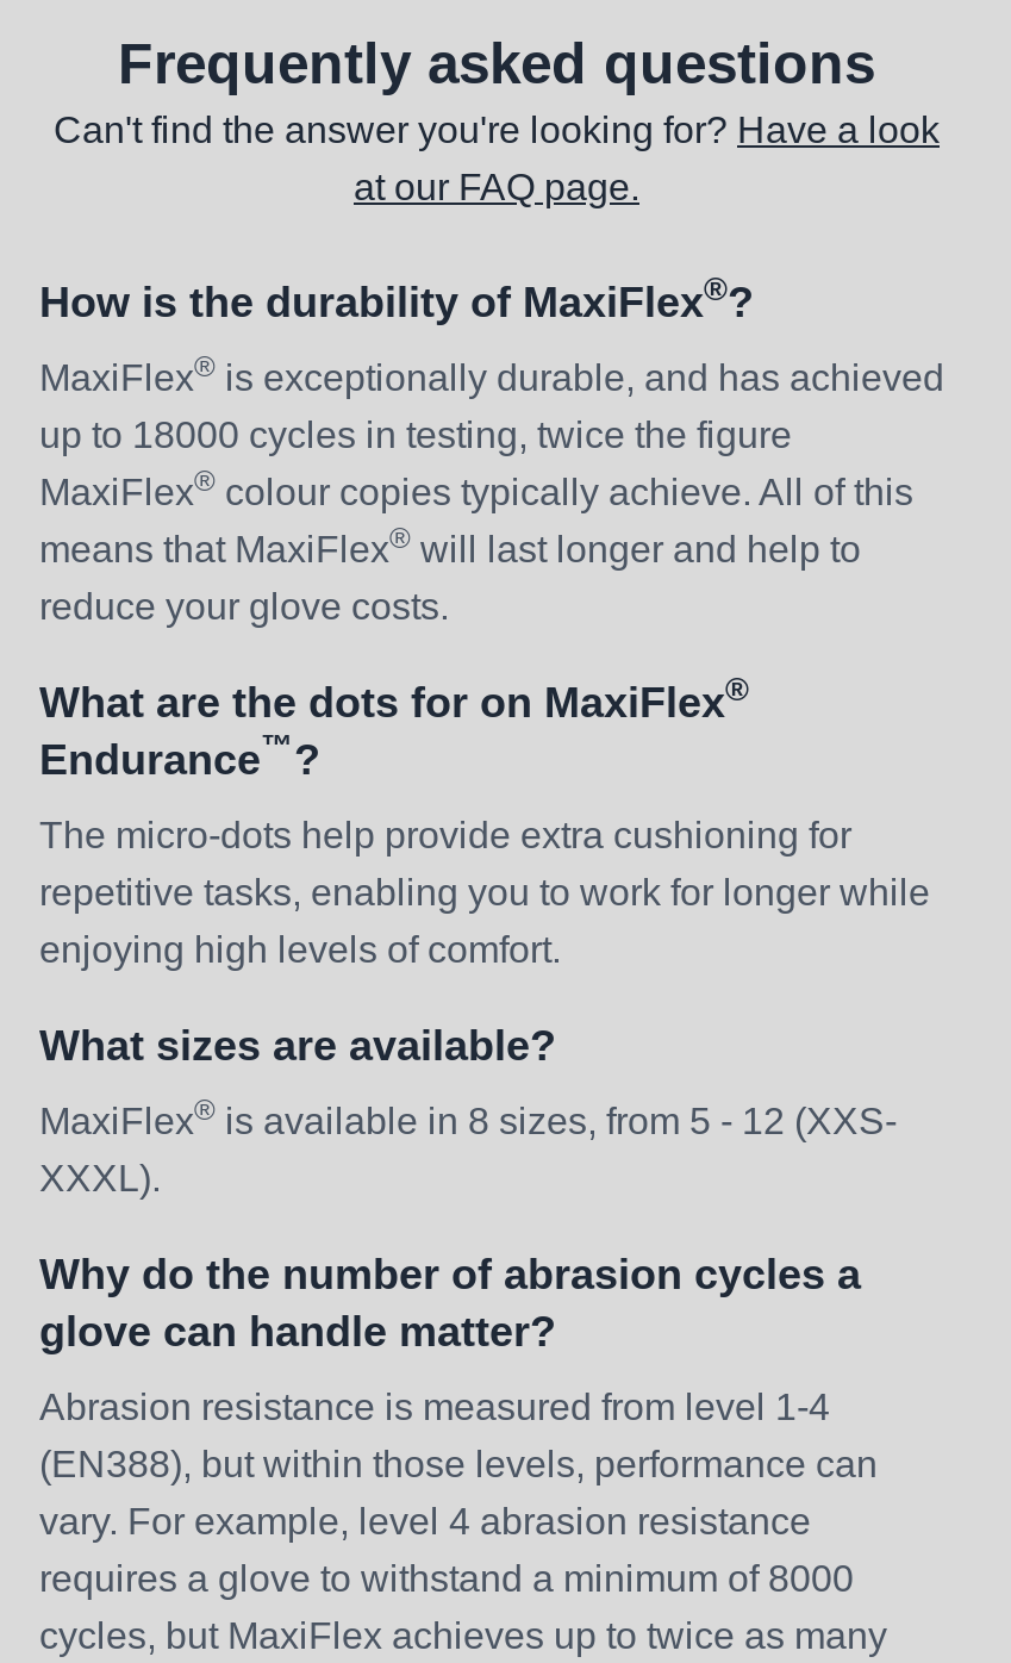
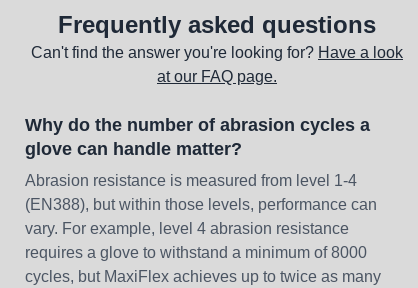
[39,272,944,1198] How is the durability of MaxiFlex®? | MaxiFlex® is exceptionally durable, and has achieved | up to 18000 cycles in testing, twice the figure | MaxiFlex® colour copies typically achieve. All of this | means that MaxiFlex® will last longer and help to | reduce your glove costs. | What are the dots for on MaxiFlex® | Endurance™? | The micro-dots help provide extra cushioning for | repetitive tasks, enabling you to work for longer while | enjoying high levels of comfort. | What sizes are available? | MaxiFlex® is available in 8 sizes, from 5 - 12 (XXS- | XXXL). -> none

